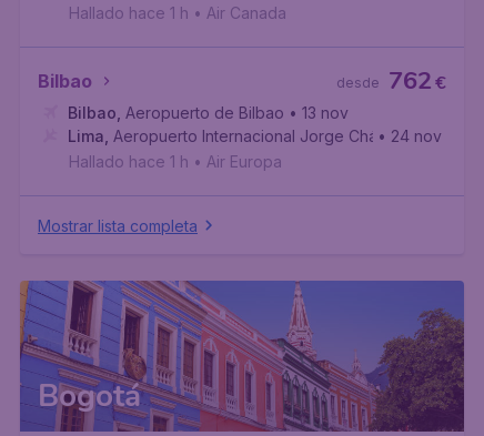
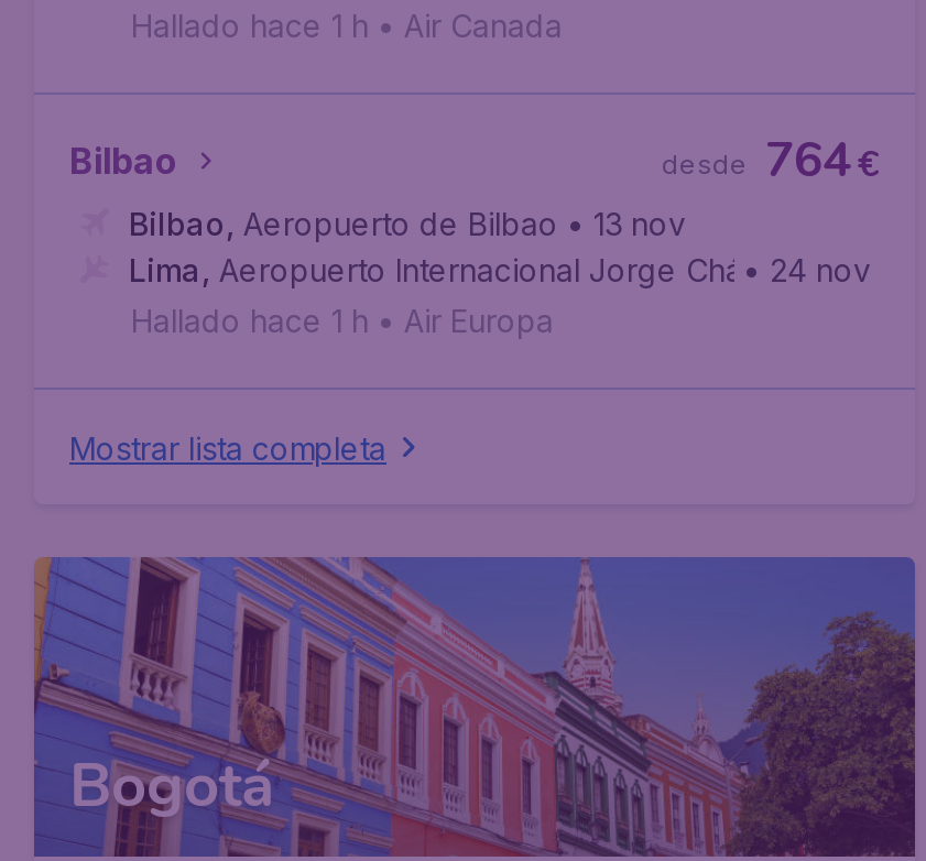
[389,64,432,98] 762 -> [765,128,851,194] 764

